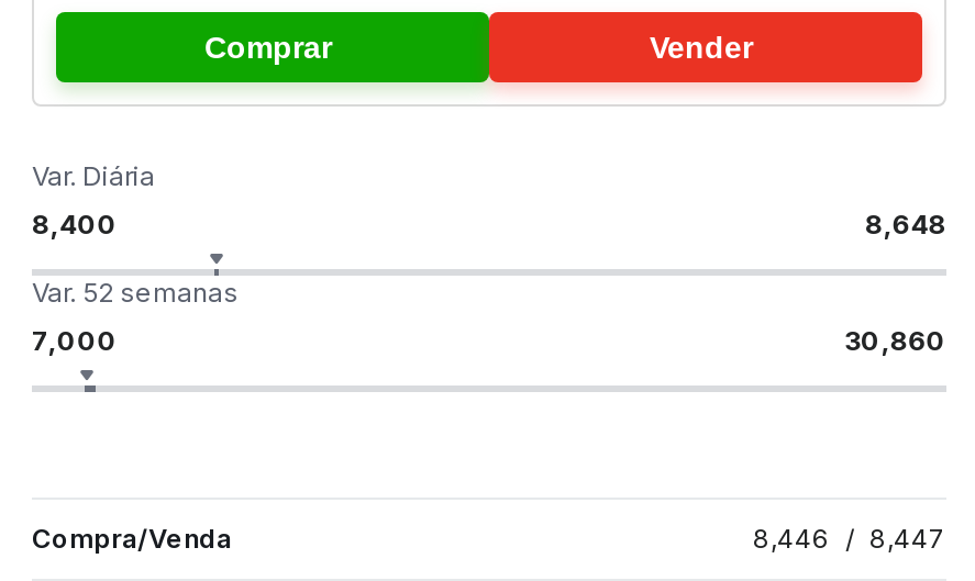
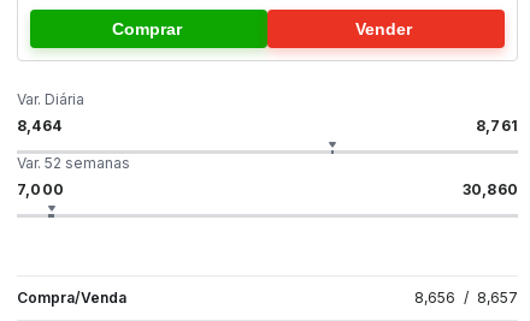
[32,207,118,240] 8,400 -> [17,116,61,134] 8,464
[865,207,946,240] 8,648 -> [476,116,518,134] 8,761
[753,521,946,554] 8,446 / 8,447 -> [414,288,518,306] 8,656 / 8,657

